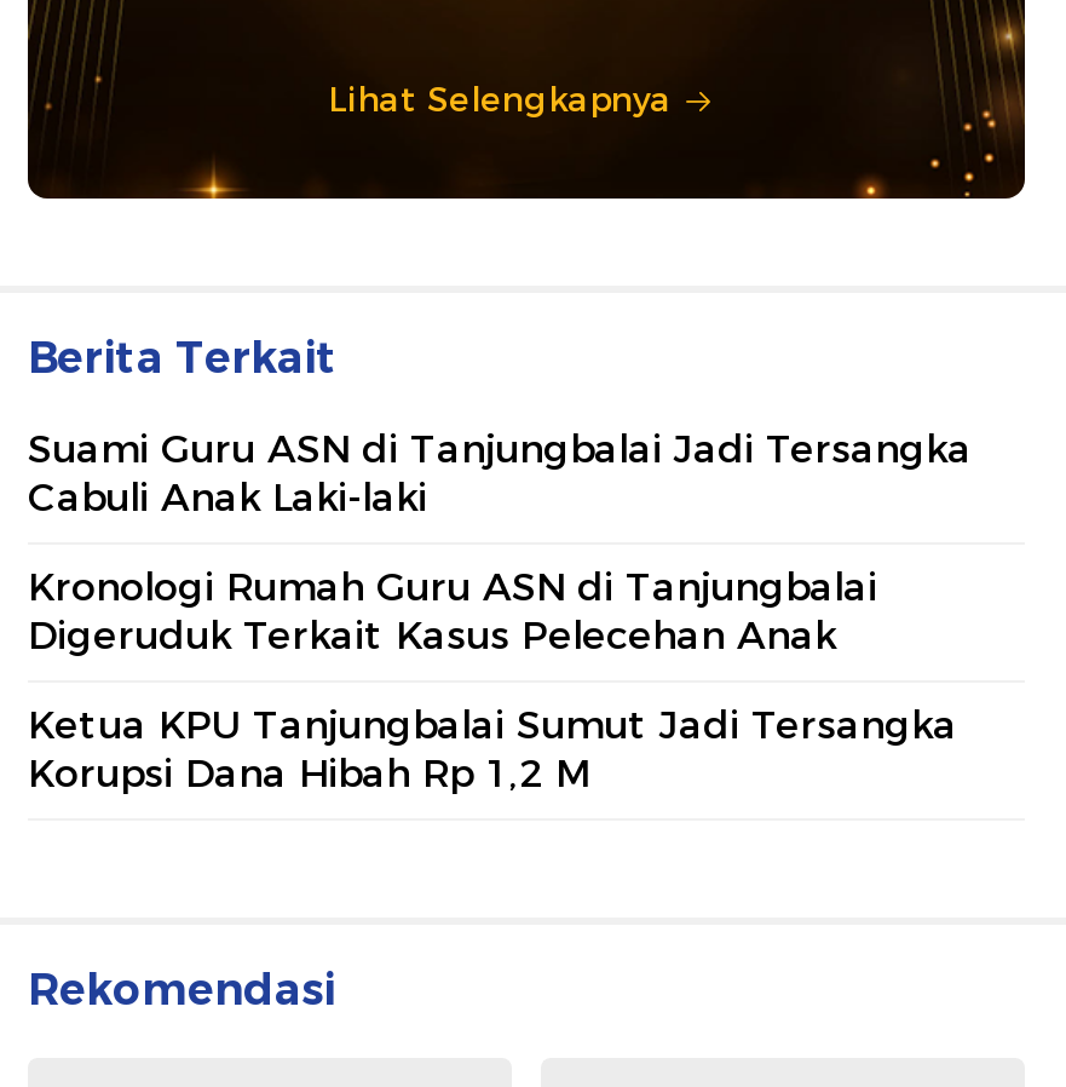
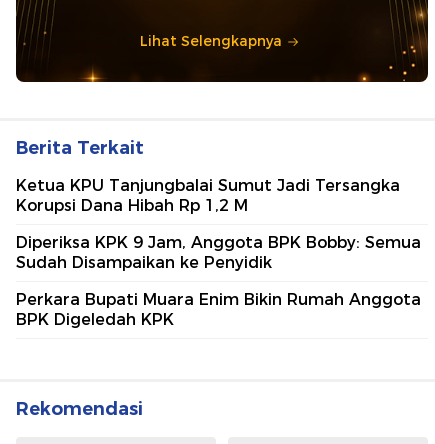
[28,427,972,659] Suami Guru ASN di Tanjungbalai Jadi Tersangka | Cabuli Anak Laki-laki | Kronologi Rumah Guru ASN di Tanjungbalai | Digeruduk Terkait Kasus Pelecehan Anak -> none
moved [28,703,957,797] -> [16,176,400,215]: Ketua KPU Tanjungbalai Sumut Jadi Tersangka | Korupsi Dana Hibah Rp 1,2 M
none -> [16,233,421,329] Diperiksa KPK 9 Jam, Anggota BPK Bobby: Semua | Sudah Disampaikan ke Penyidik | Perkara Bupati Muara Enim Bikin Rumah Anggota | BPK Digeledah KPK

